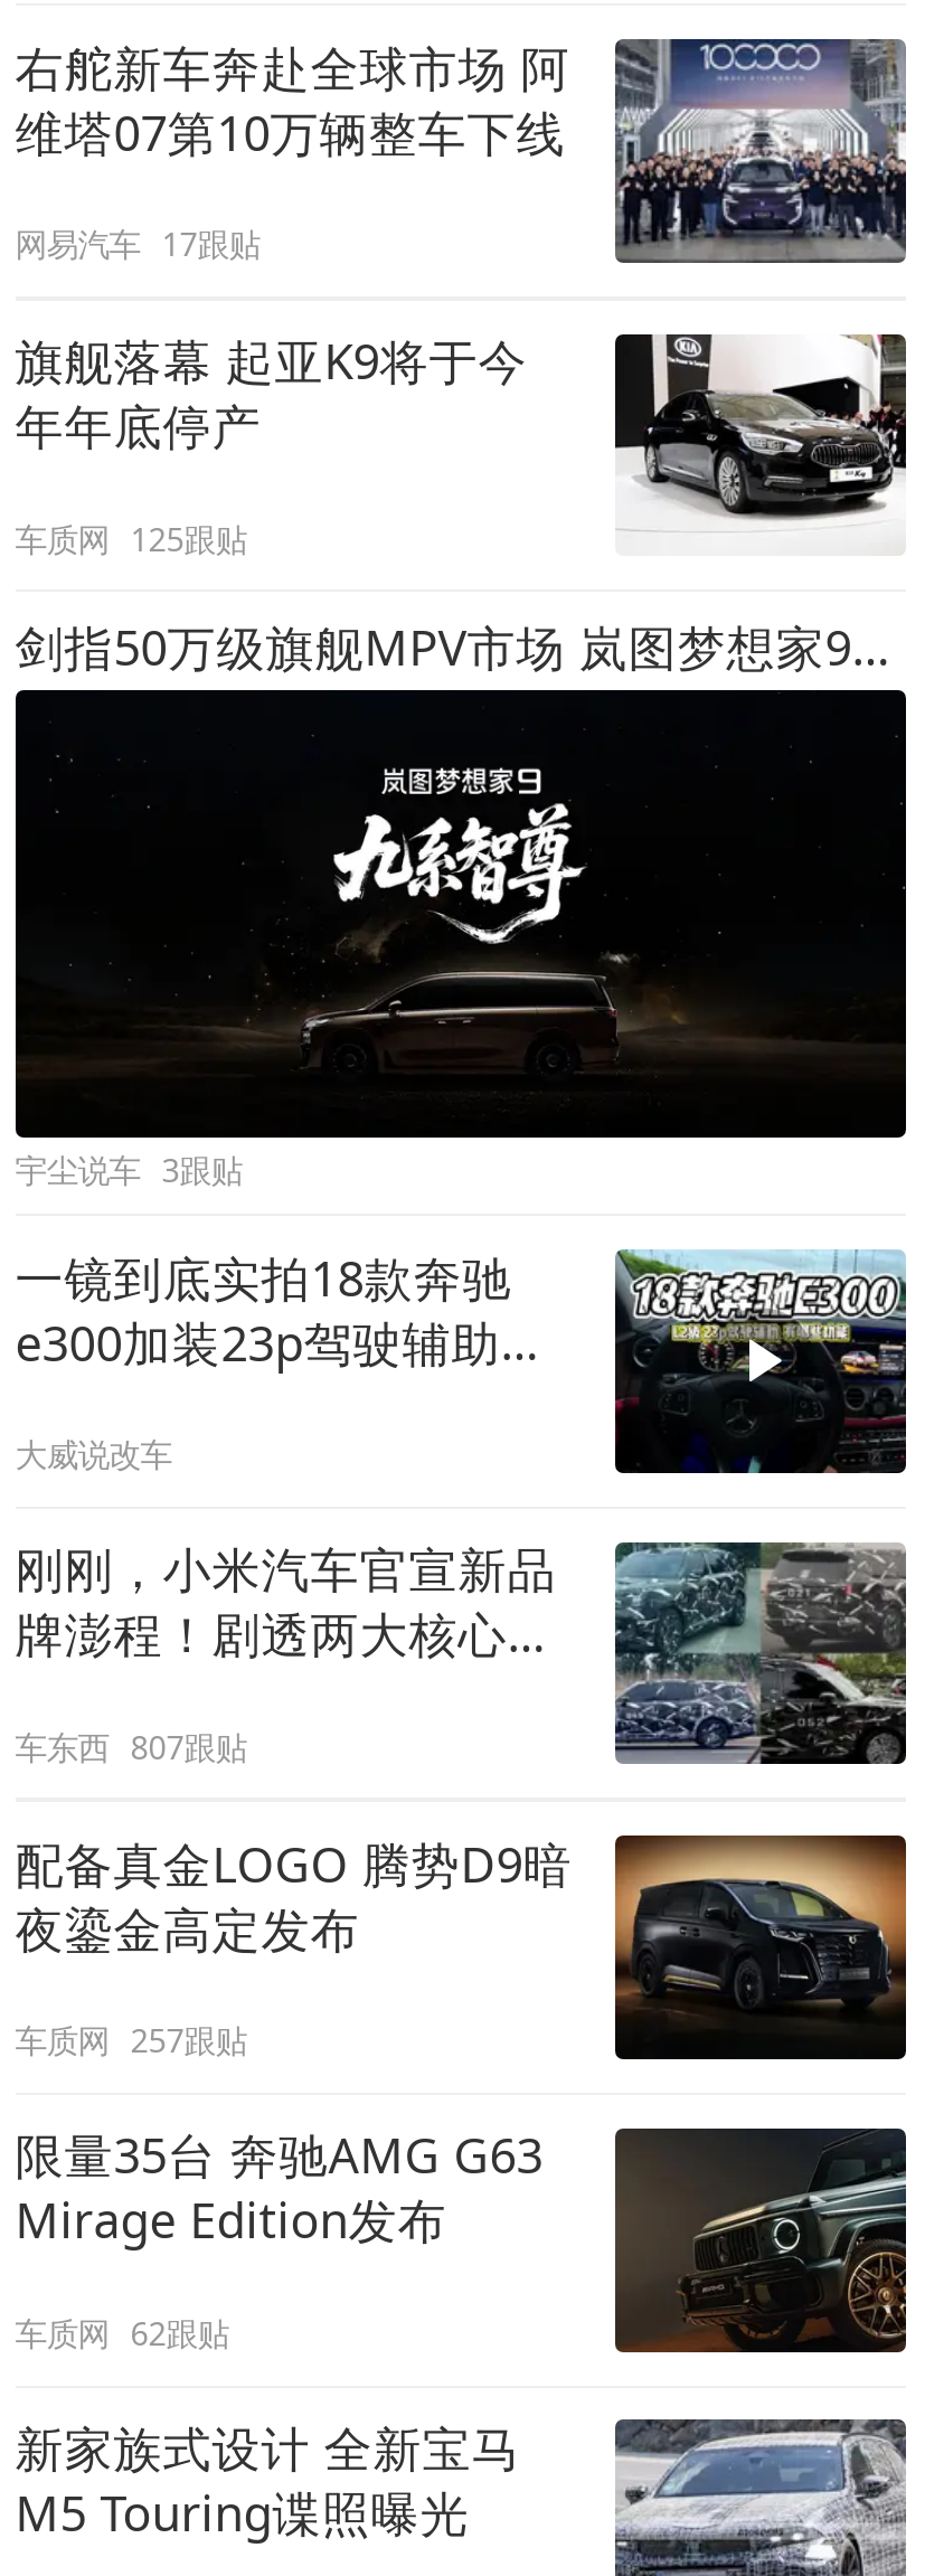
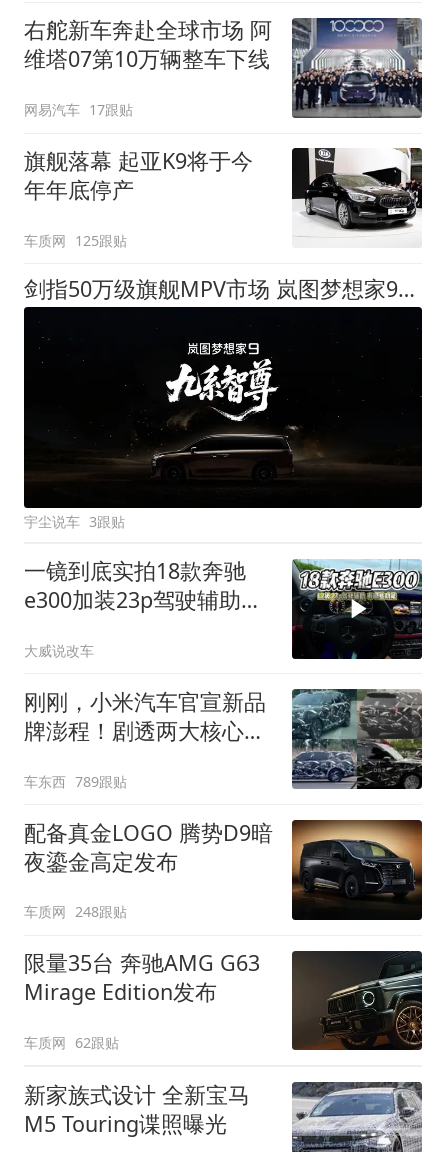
[15,1725,247,1767] 车东西 807跟贴 -> [24,771,127,790] 车东西 789跟贴
[15,2019,247,2062] 车质网 257跟贴 -> [24,902,127,921] 车质网 248跟贴

